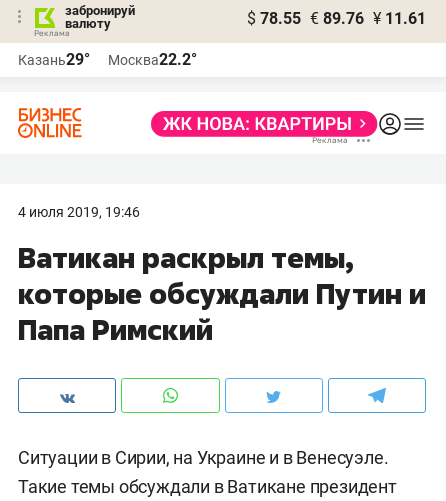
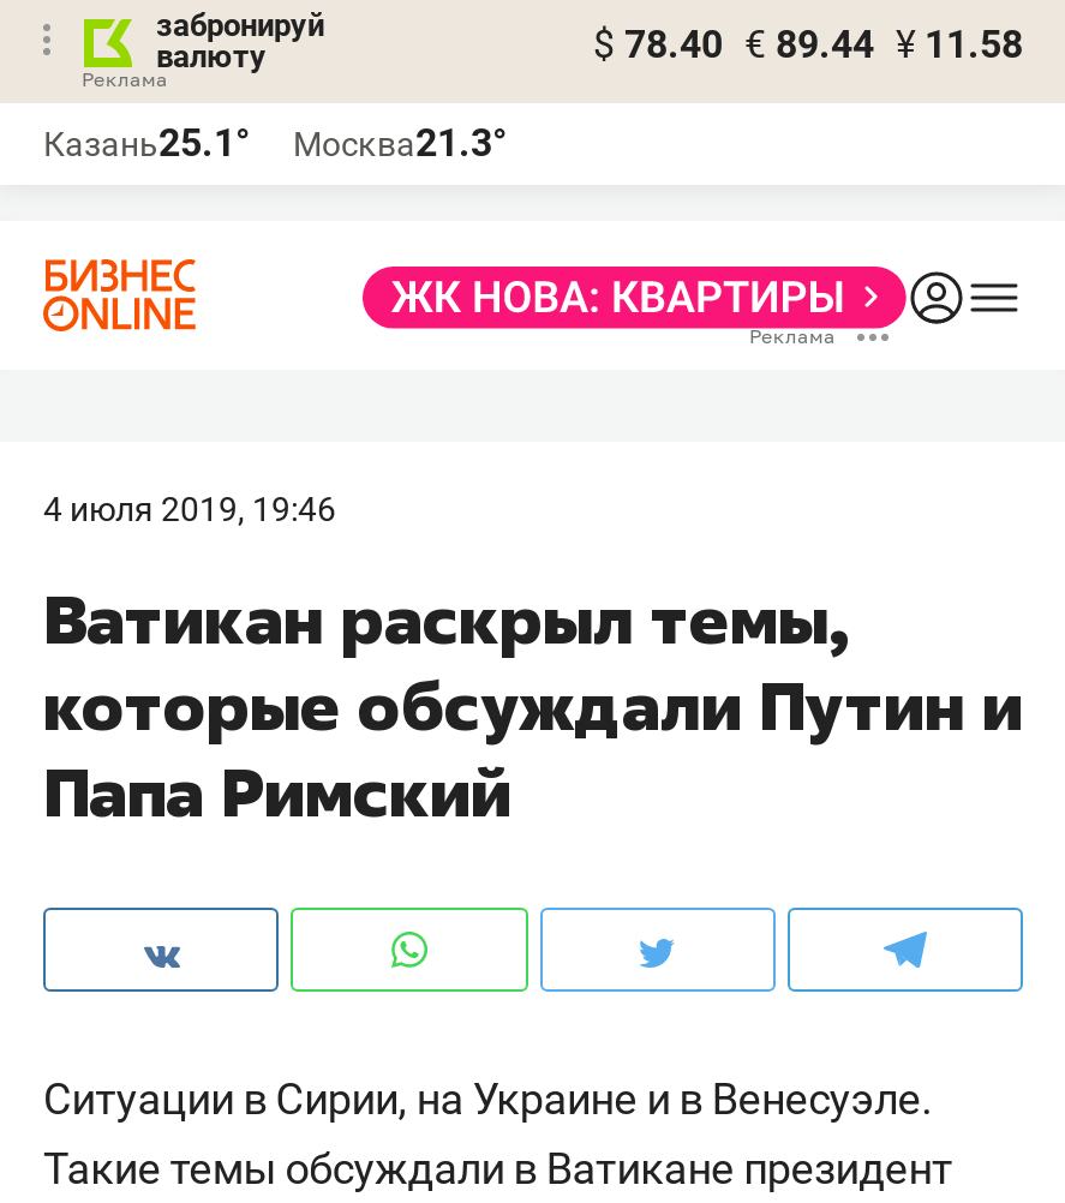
[247,9,426,28] $ 78.55 € 89.76 ¥ 11.61 -> [593,22,1023,67] $ 78.40 € 89.44 ¥ 11.58
[18,50,90,69] Казань29° -> [43,120,250,166] Казань25.1°
[108,50,197,69] Москва22.2° -> [293,120,507,166] Москва21.3°

